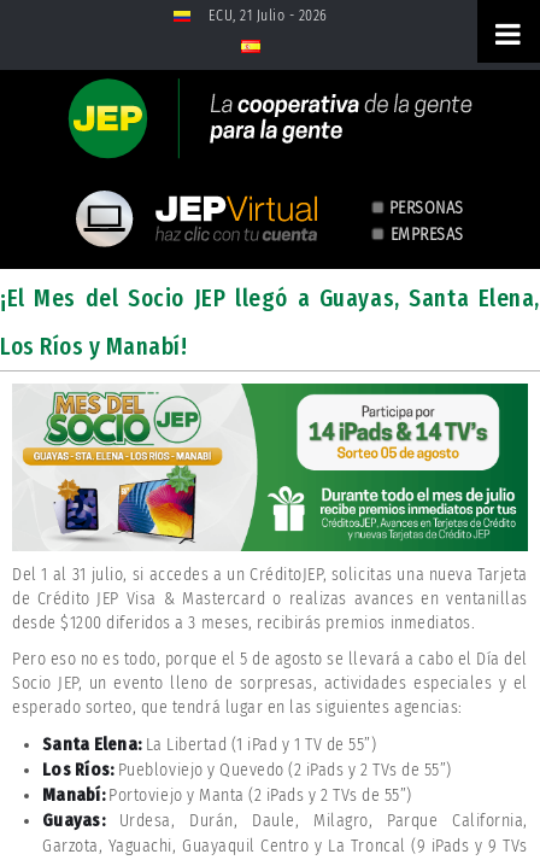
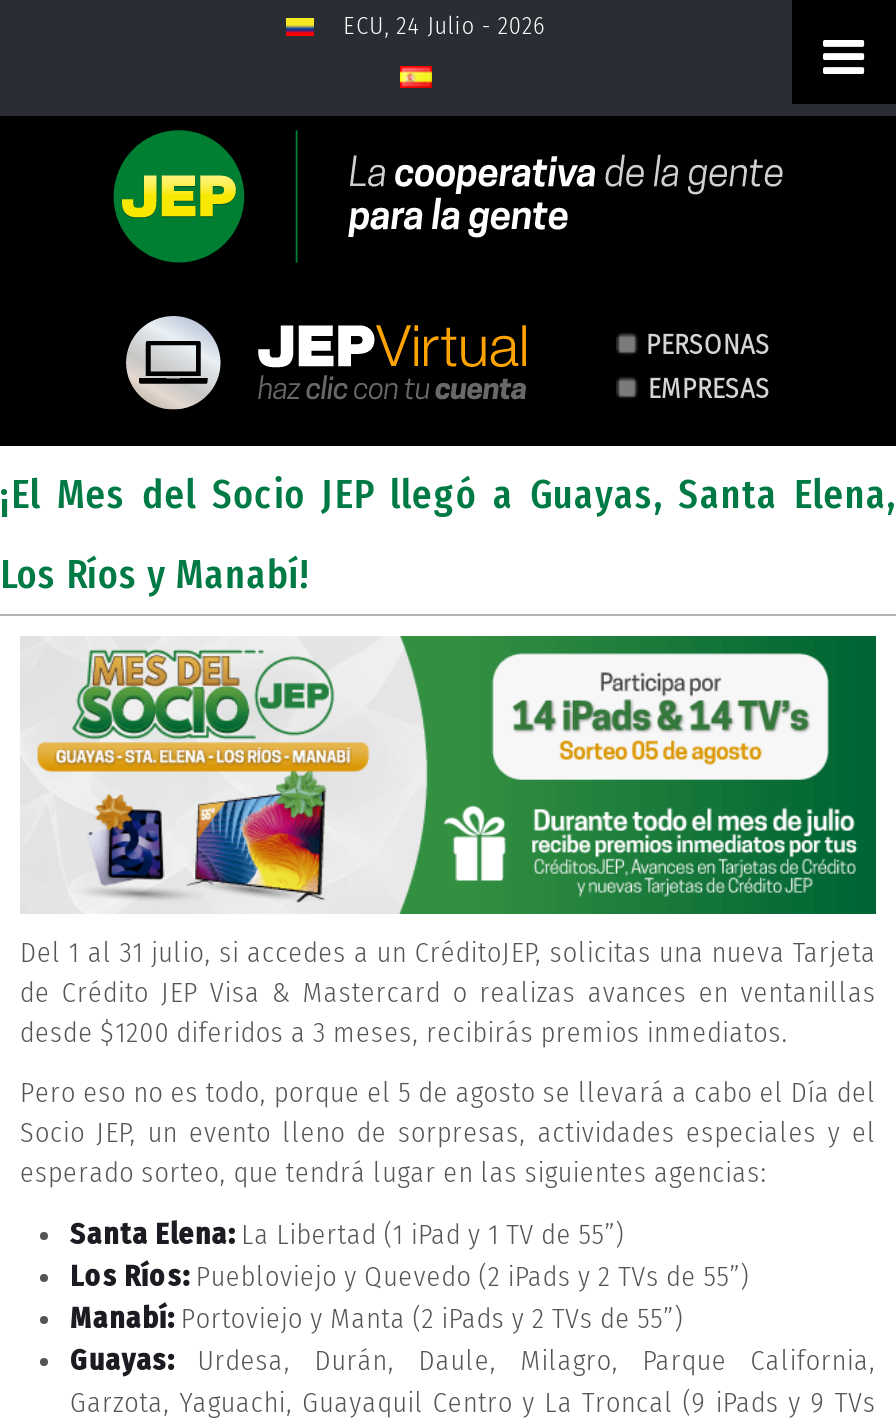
[208,7,328,24] ECU, 21 Julio - 2026 -> [343,12,546,40] ECU, 24 Julio - 2026

